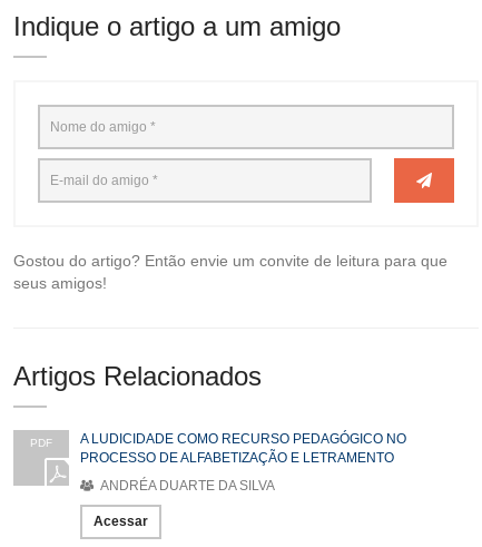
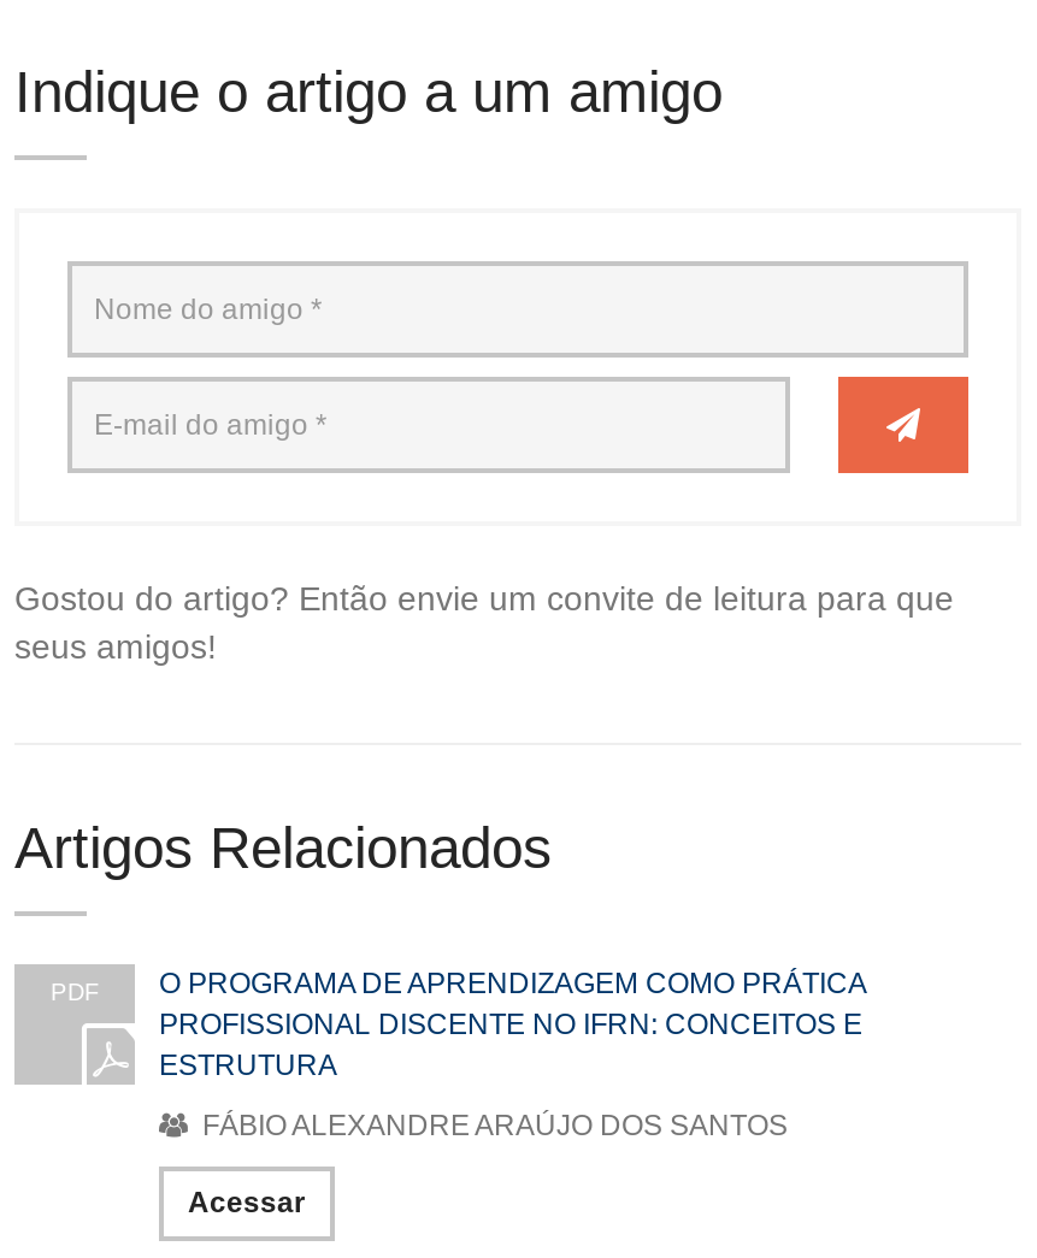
[80,431,406,465] A LUDICIDADE COMO RECURSO PEDAGÓGICO NO | PROCESSO DE ALFABETIZAÇÃO E LETRAMENTO -> [159,966,865,1082] O PROGRAMA DE APRENDIZAGEM COMO PRÁTICA | PROFISSIONAL DISCENTE NO IFRN: CONCEITOS E | ESTRUTURA
[97,478,275,493] ANDRÉA DUARTE DA SILVA -> [195,1108,788,1142] FÁBIO ALEXANDRE ARAÚJO DOS SANTOS

